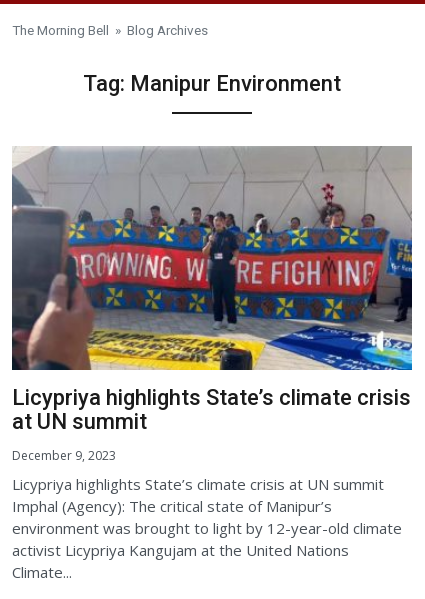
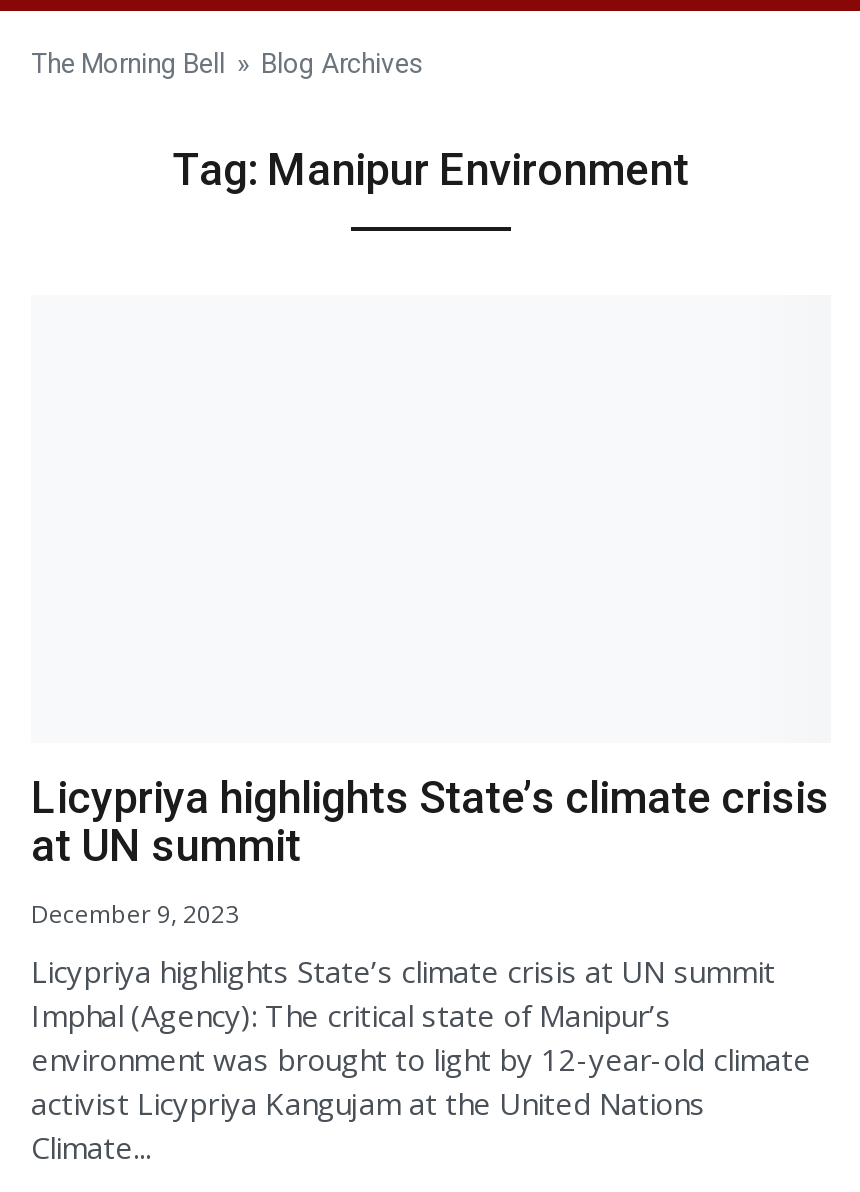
[11,145,413,371] [image] -> none

